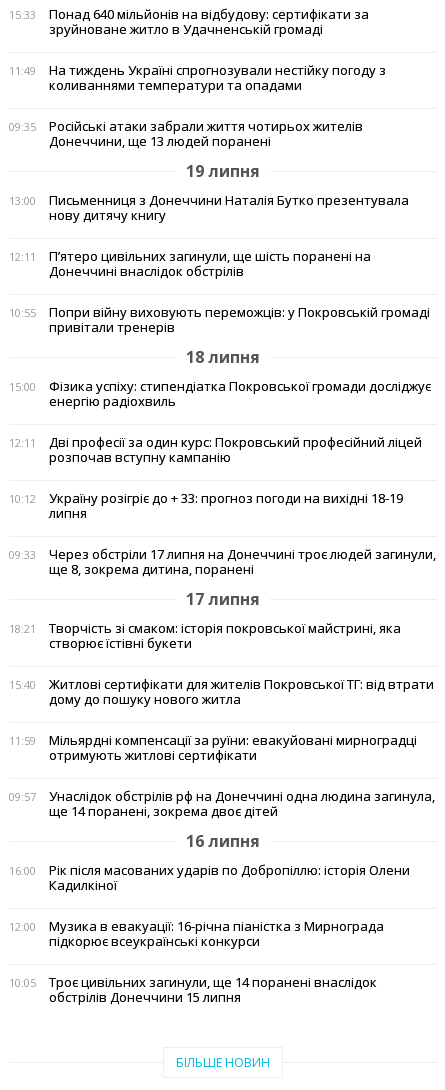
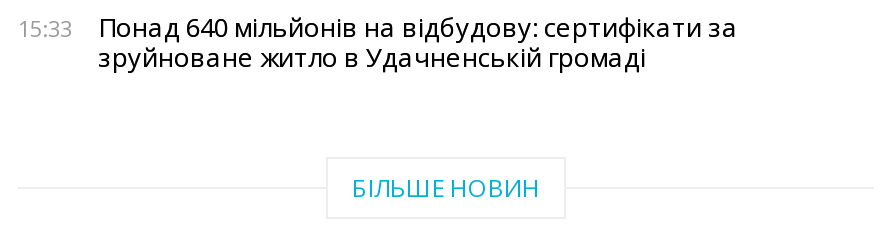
[9,61,436,1006] 11:49 | На тиждень Україні спрогнозували нестійку погоду з | коливаннями температури та опадами | 09:35 | Російські атаки забрали життя чотирьох жителів | Донеччини, ще 13 людей поранені | 19 липня | 13:00 | Письменниця з Донеччини Наталія Бутко презентувала | нову дитячу книгу | 12:11 | П’ятеро цивільних загинули, ще шість поранені на | Донеччині внаслідок обстрілів | 10:55 | Попри війну виховують переможців: у Покровській громаді | привітали тренерів | 18 липня | 15:00 | Фізика успіху: стипендіатка Покровської громади досліджує | енергію радіохвиль | 12:11 | Дві професії за один курс: Покровський професійний ліцей | розпочав вступну кампанію | 10:12 | Україну розігріє до + 33: прогноз погоди на вихідні 18-19 | липня | 09:33 | Через обстріли 17 липня на Донеччині троє людей загинули, | ще 8, зокрема дитина, поранені | 17 липня | 18:21 | Творчість зі смаком: історія покровської майстрині, яка | створює їстівні букети | 15:40 | Житлові сертифікати для жителів Покровської ТГ: від втрати | дому до пошуку нового житла | 11:59 | Мільярдні компенсації за руїни: евакуйовані мирноградці | отримують житлові сертифікати | 09:57 | Унаслідок обстрілів рф на Донеччині одна людина загинула, | ще 14 поранені, зокрема двоє дітей | 16 липня | 16:00 | Рік після масованих ударів по Добропіллю: історія Олени | Кадилкіної | 12:00 | Музика в евакуації: 16-річна піаністка з Мирнограда | підкорює всеукраїнські конкурси | 10:05 | Троє цивільних загинули, ще 14 поранені внаслідок | обстрілів Донеччини 15 липня -> none

